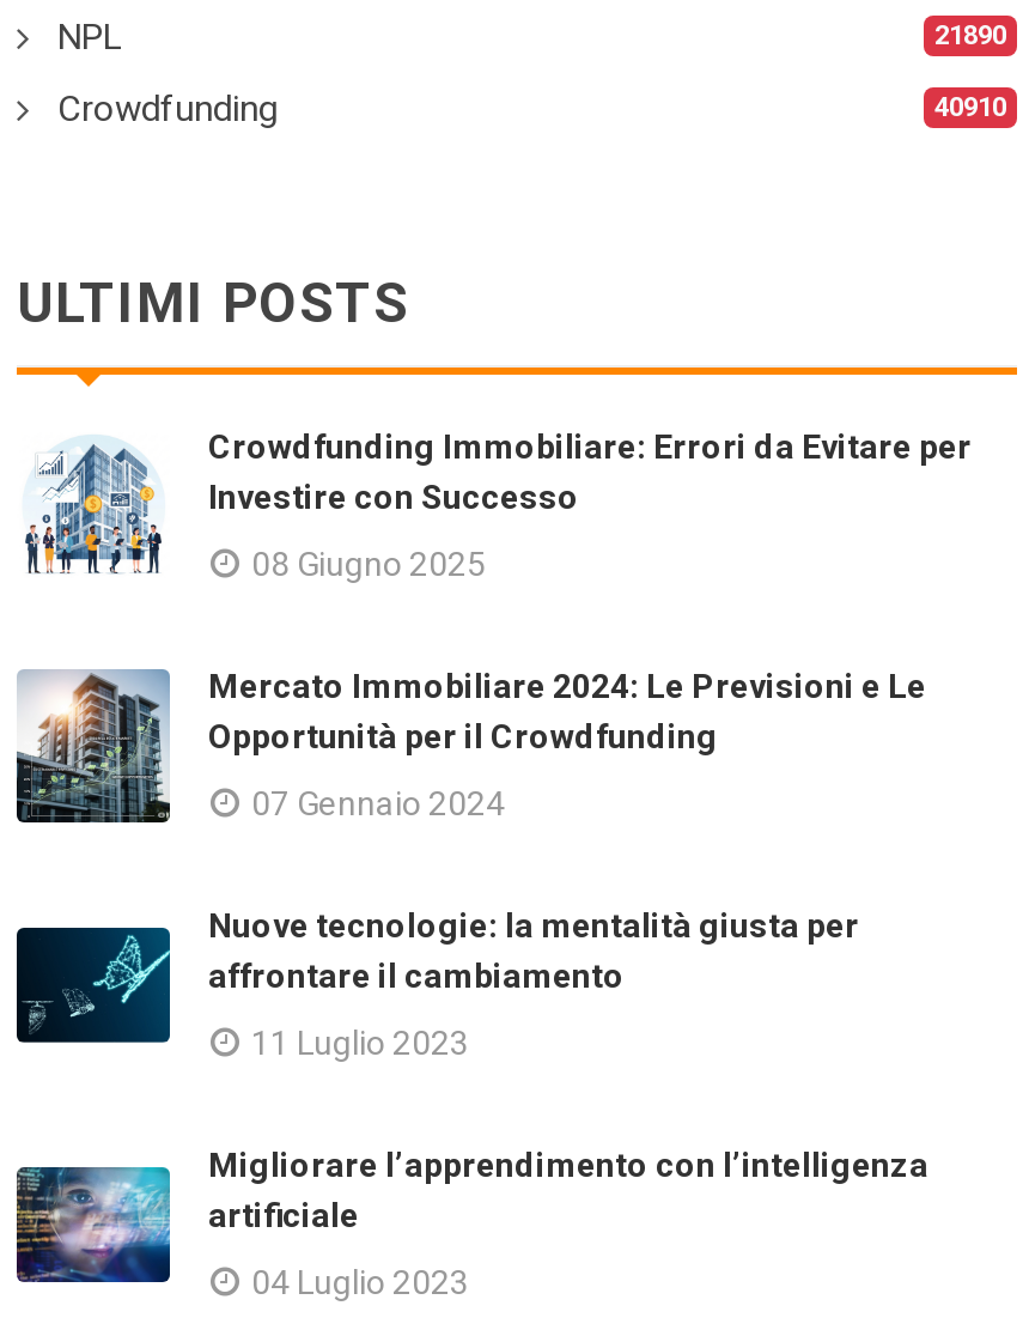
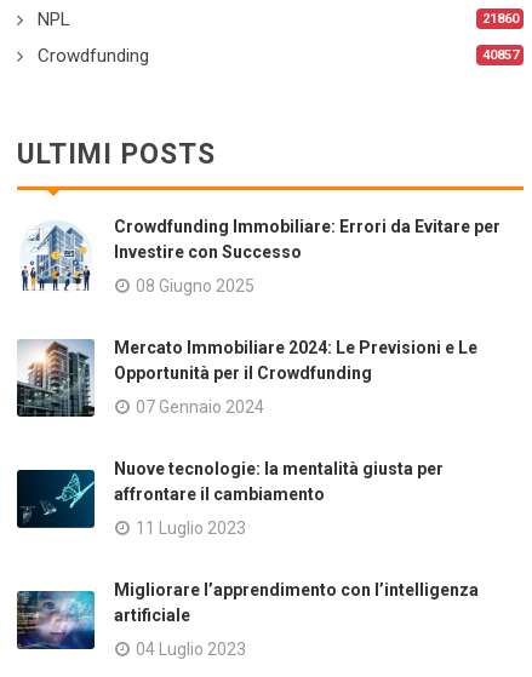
[934,20,1006,51] 21890 -> [482,11,518,27] 21860
[934,92,1006,123] 40910 -> [482,47,518,63] 40857

